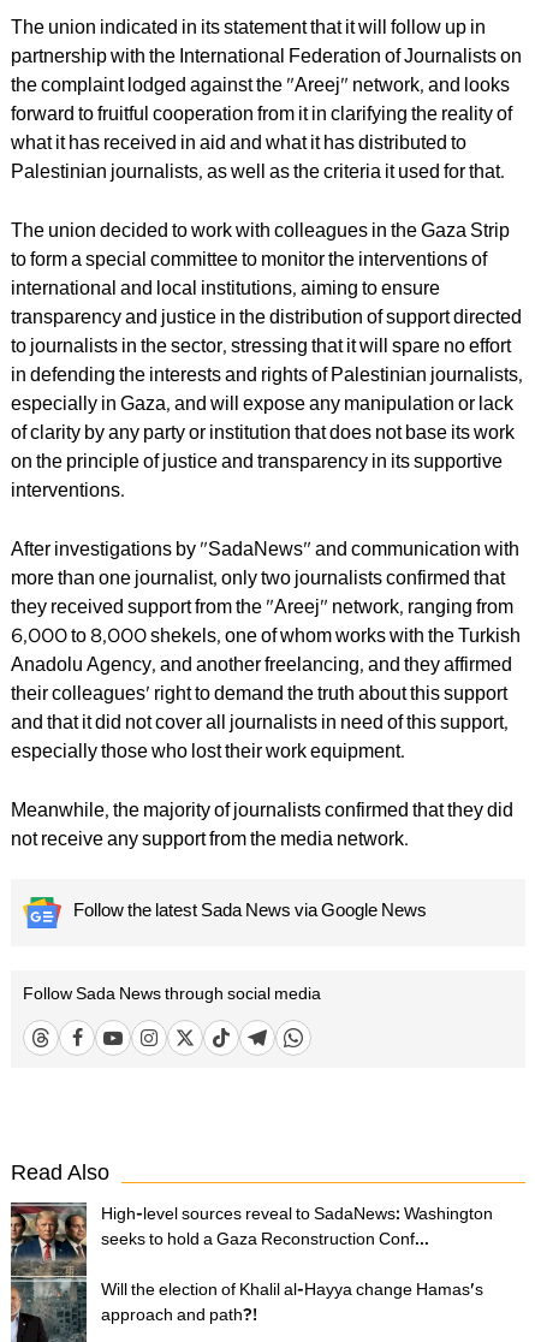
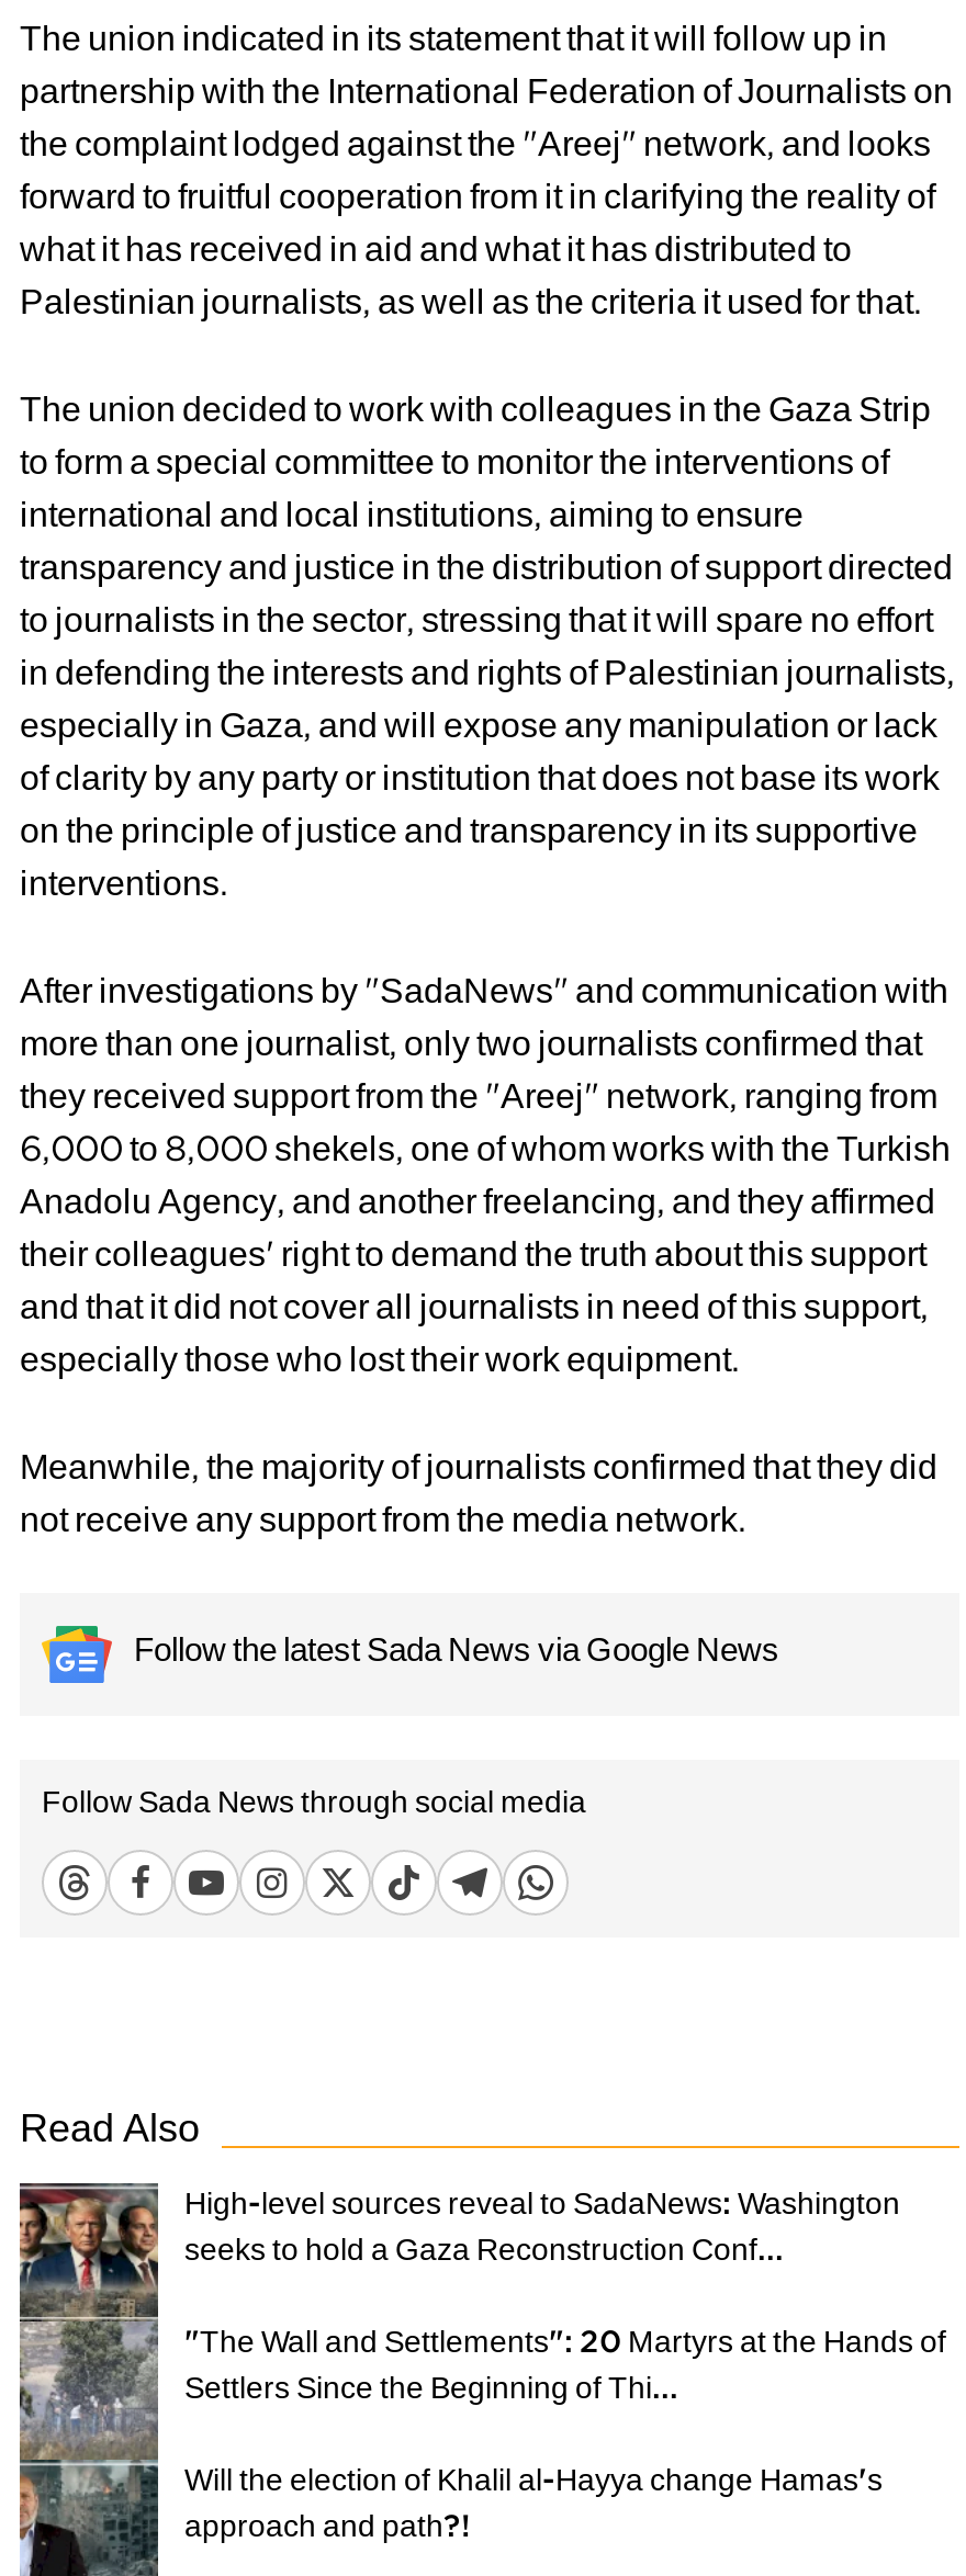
none -> [18,2319,946,2460] [image] | "The Wall and Settlements": 20 Martyrs at the Hands of | Settlers Since the Beginning of Thi...

